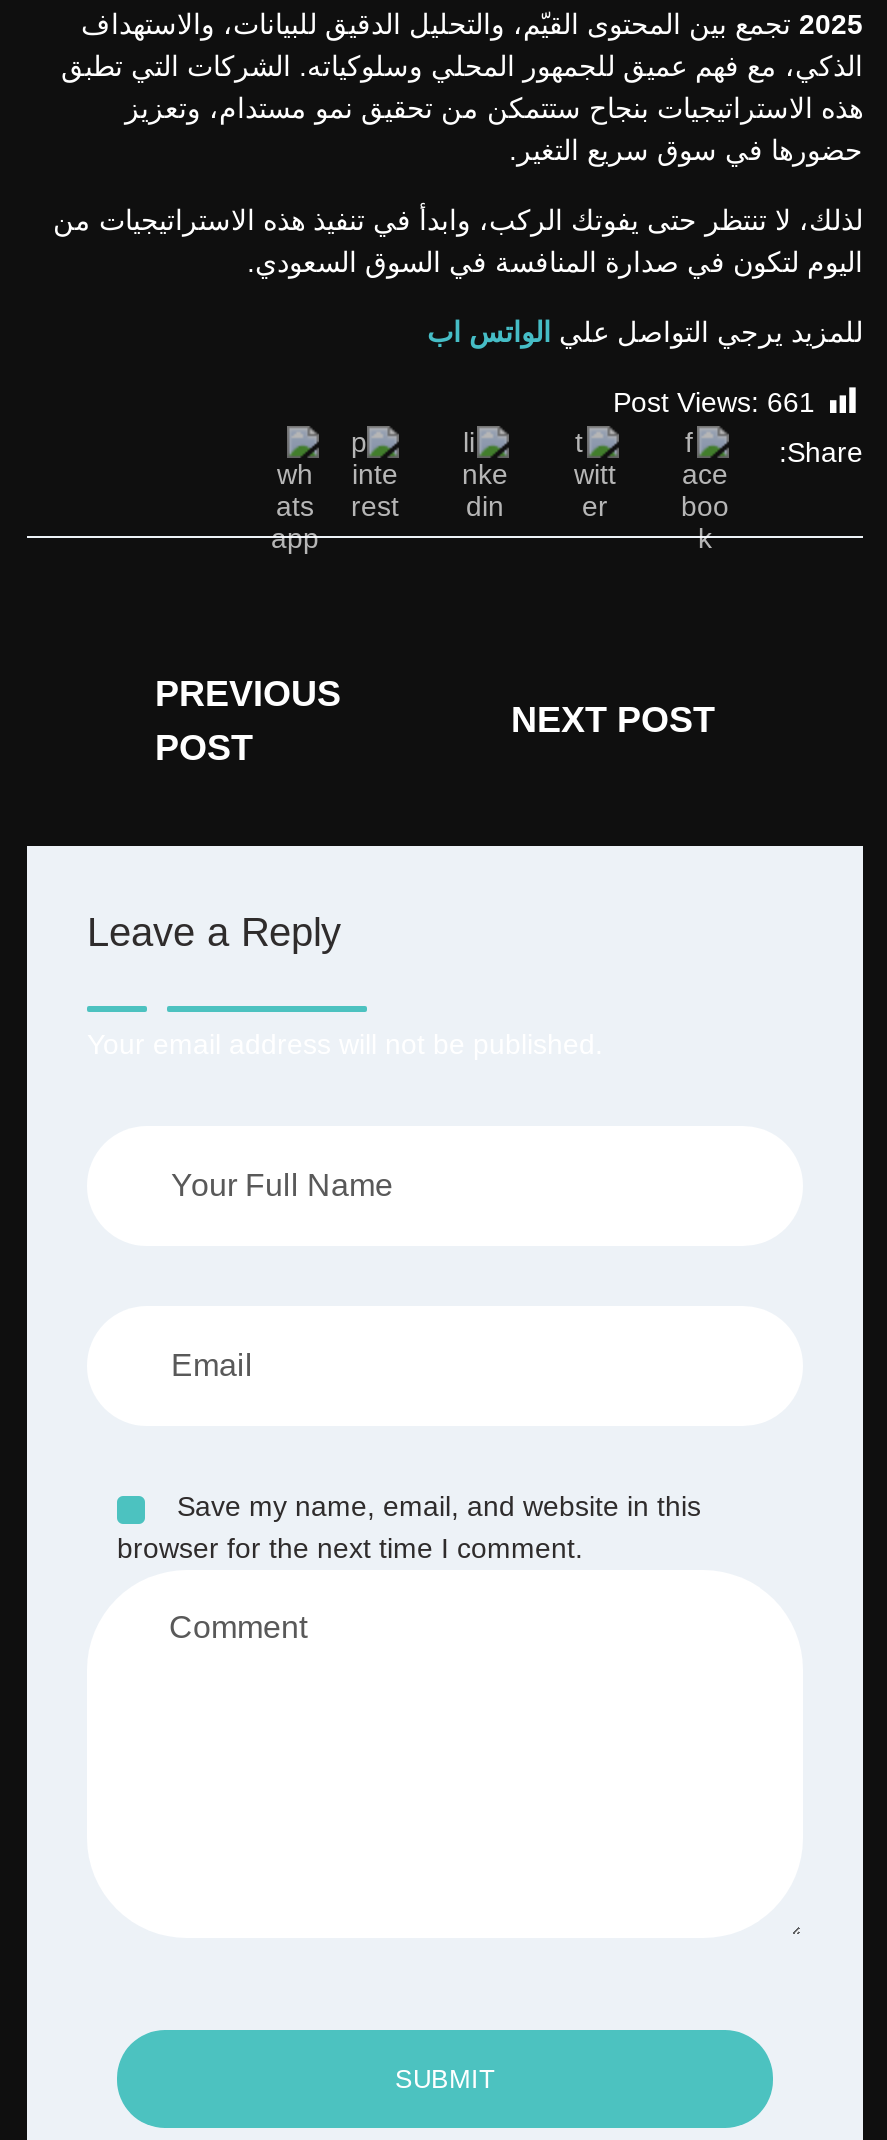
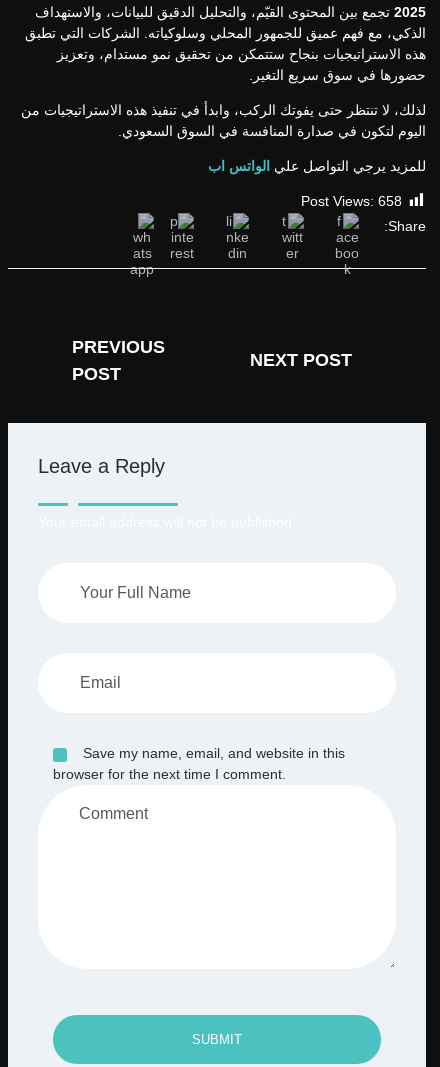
[613,385,815,417] Post Views: 661 -> [301,193,402,209] Post Views: 658

